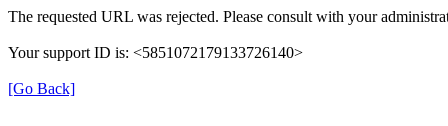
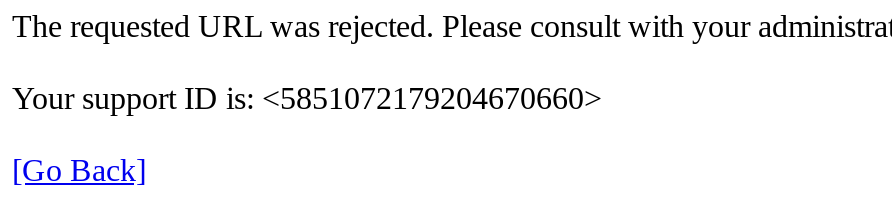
[8,44,303,61] Your support ID is: <5851072179133726140> -> [12,81,602,115] Your support ID is: <5851072179204670660>

